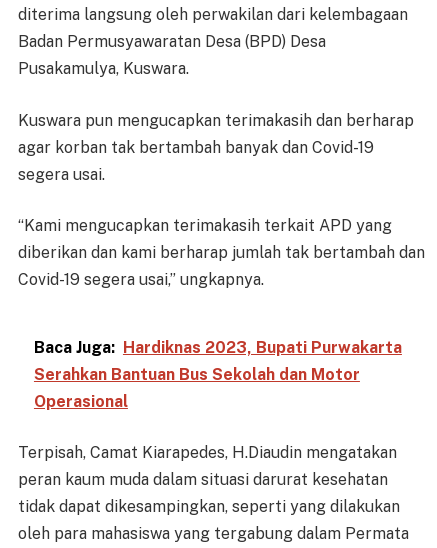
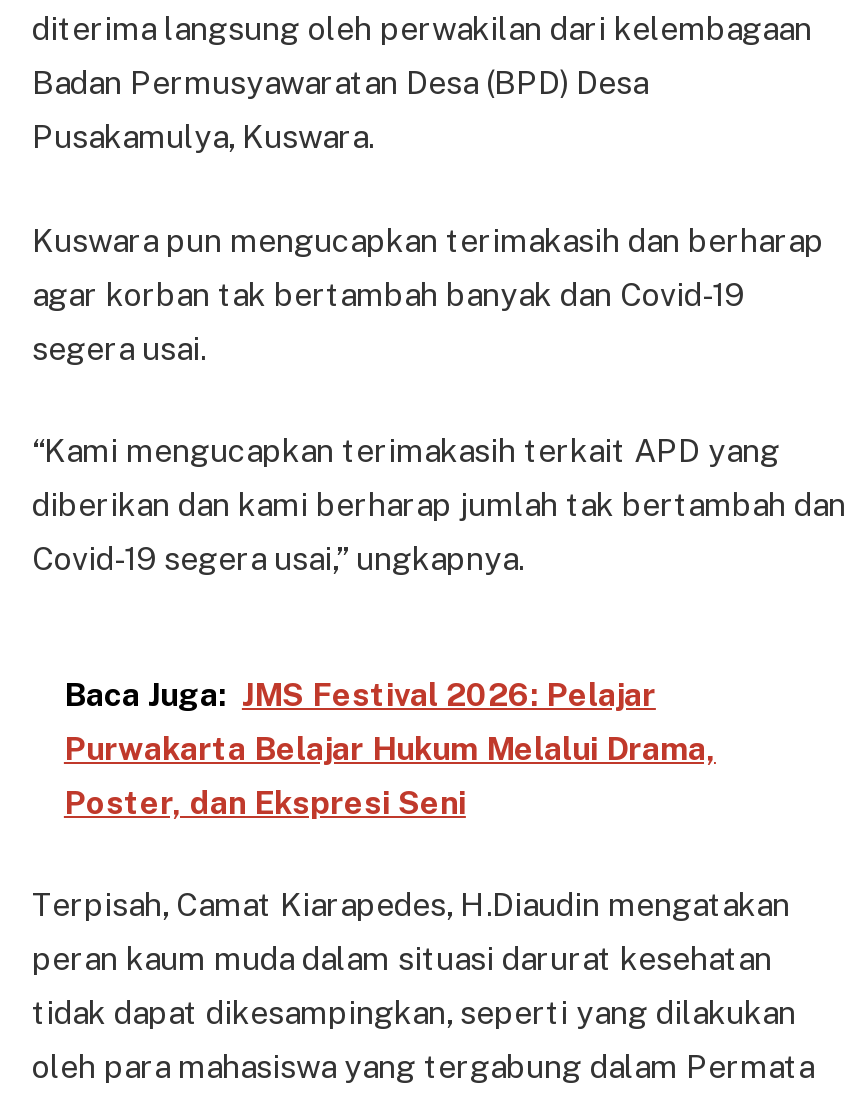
[34,338,402,411] Baca Juga: Hardiknas 2023, Bupati Purwakarta | Serahkan Bantuan Bus Sekolah dan Motor | Operasional -> [64,675,716,821] Baca Juga: JMS Festival 2026: Pelajar | Purwakarta Belajar Hukum Melalui Drama, | Poster, dan Ekspresi Seni

